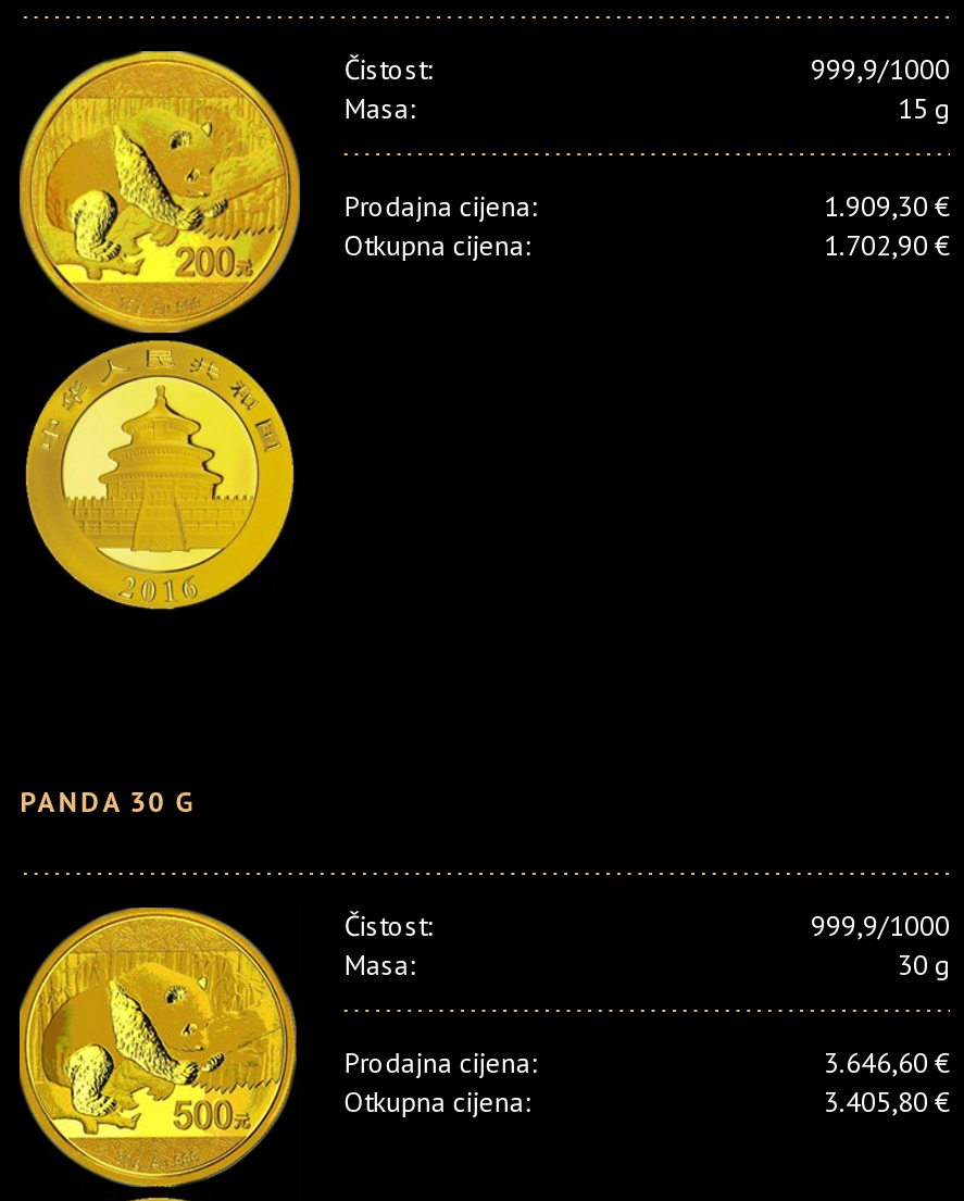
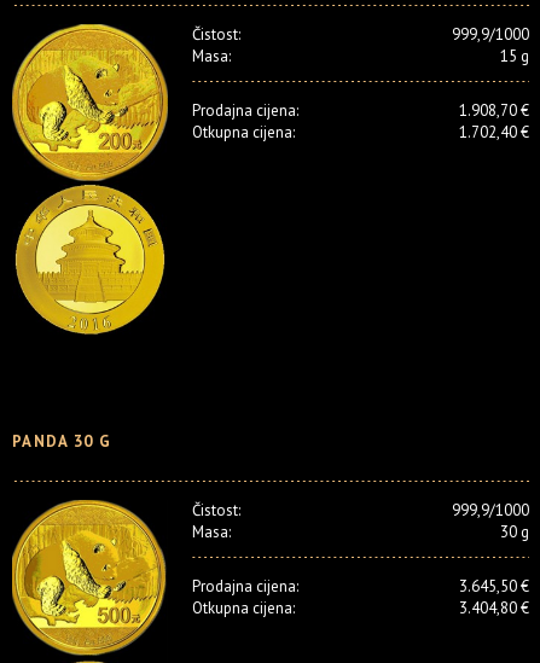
[824,188,950,225] 1.909,30 € -> [459,100,529,121] 1.908,70 €
[824,227,950,264] 1.702,90 € -> [459,122,529,143] 1.702,40 €
[824,1044,950,1081] 3.646,60 € -> [459,576,529,597] 3.645,50 €
[824,1084,950,1121] 3.405,80 € -> [459,598,529,618] 3.404,80 €

